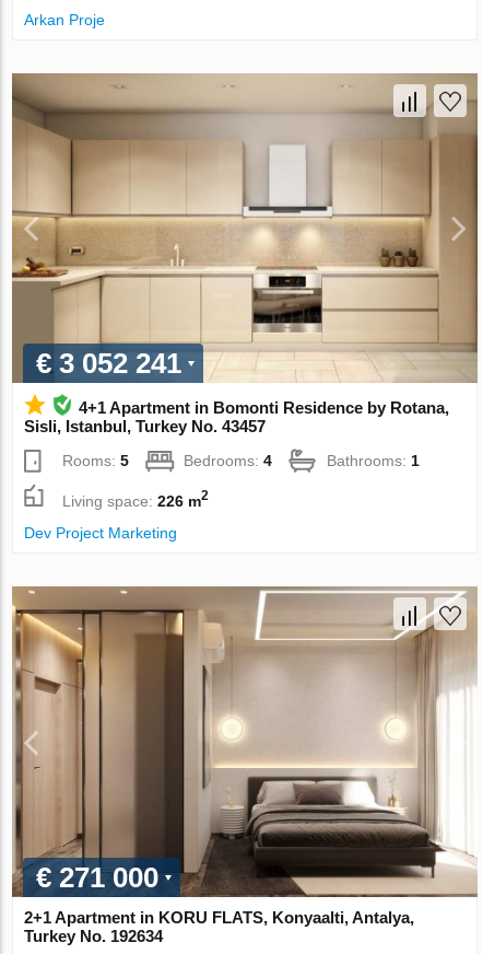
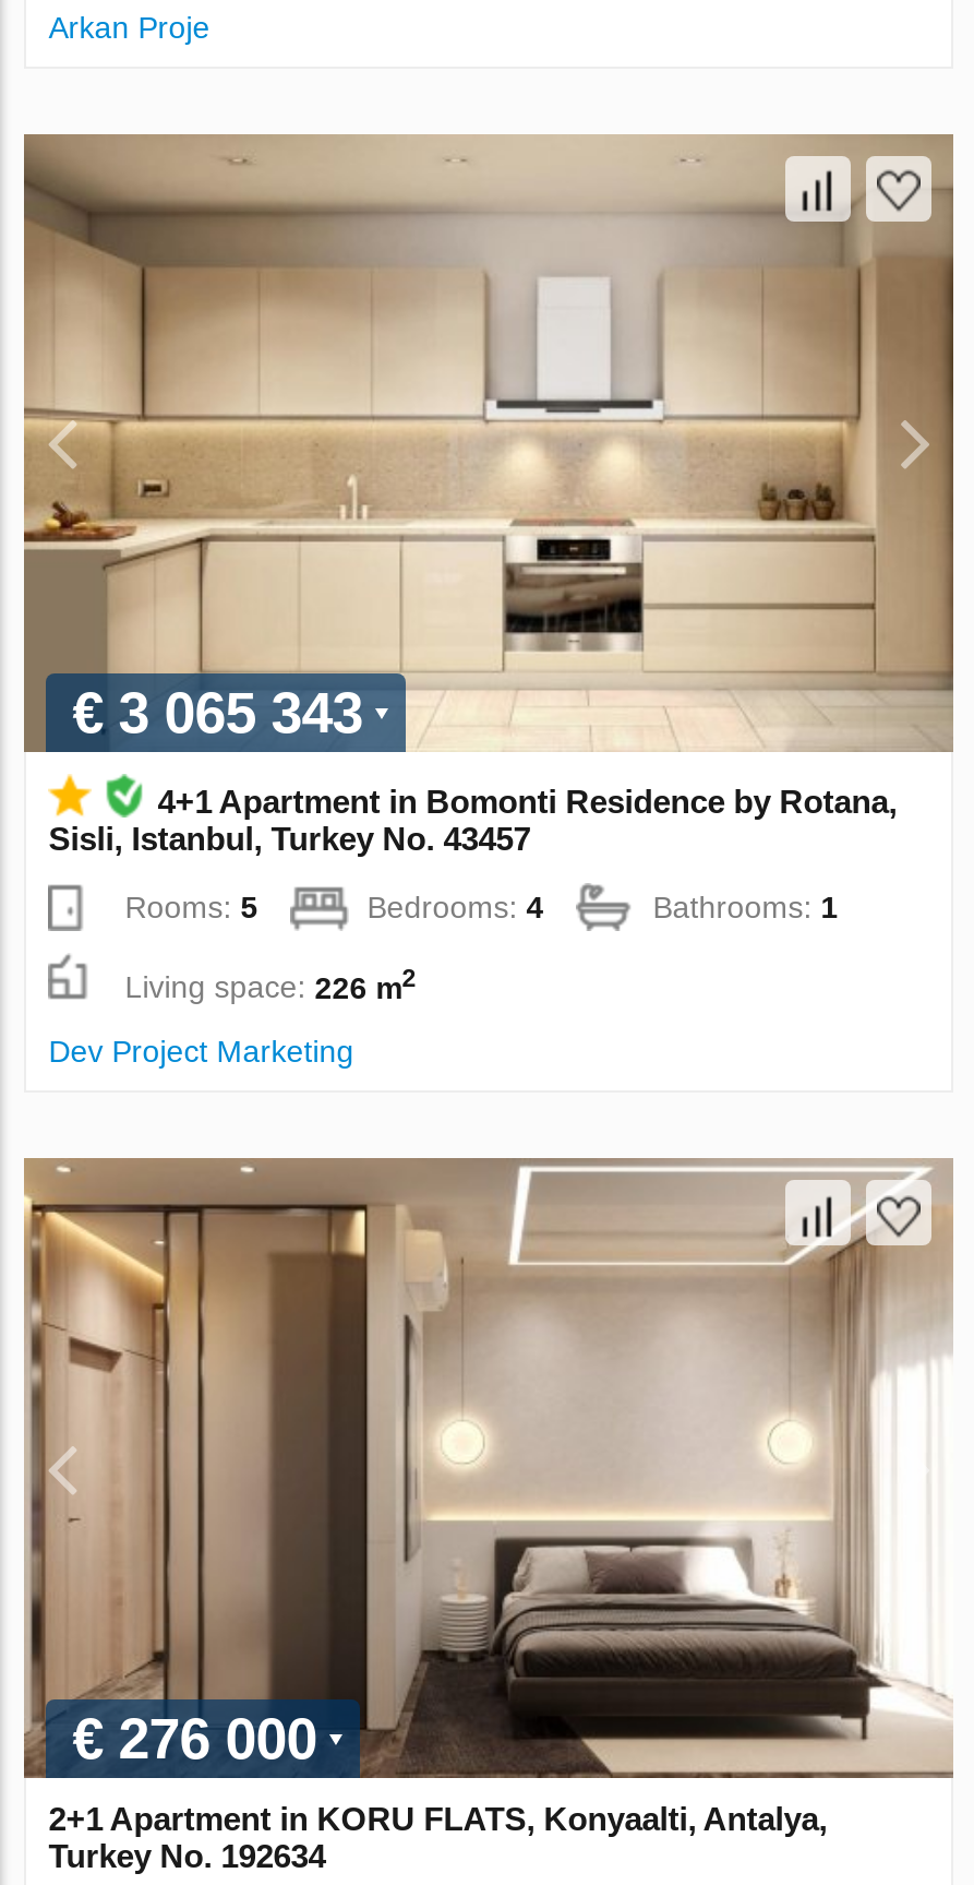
[36,347,182,380] € 3 052 241 -> [72,681,363,746] € 3 065 343
[36,861,159,894] € 271 000 -> [72,1706,317,1771] € 276 000

